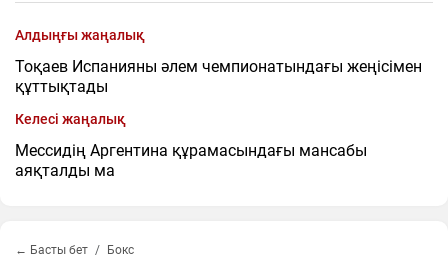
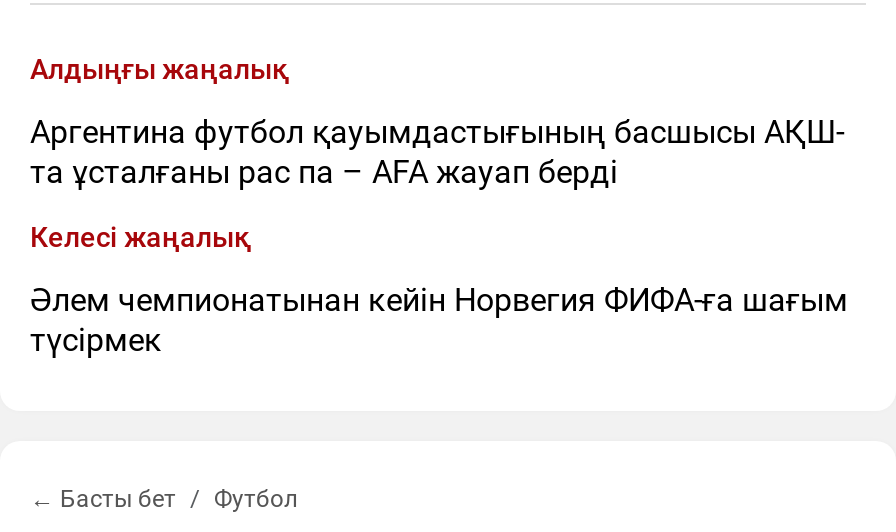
[15,57,422,96] Тоқаев Испанияны әлем чемпионатындағы жеңісімен | құттықтады -> [30,112,844,190] Аргентина футбол қауымдастығының басшысы АҚШ- | та ұсталғаны рас па – AFA жауап берді
[15,141,367,180] Мессидің Аргентина құрамасындағы мансабы | аяқталды ма -> [30,280,848,358] Әлем чемпионатынан кейін Норвегия ФИФА-ға шағым | түсірмек
[107,243,134,257] Бокс -> [214,484,298,512] Футбол

